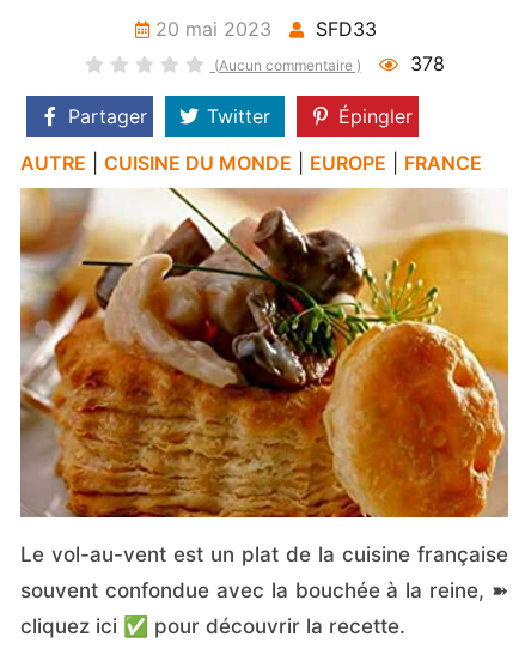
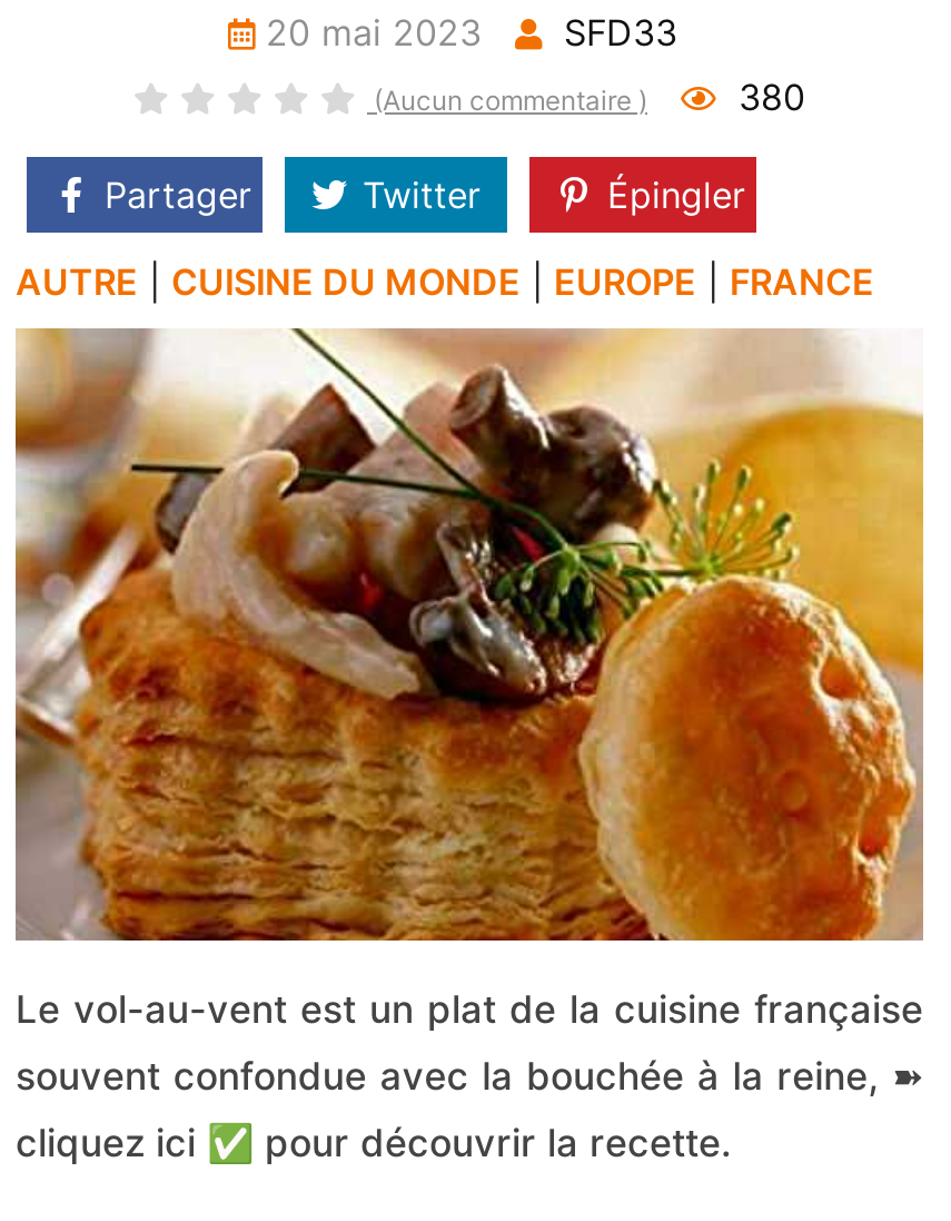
[410,51,444,75] 378 -> [739,75,805,119] 380

